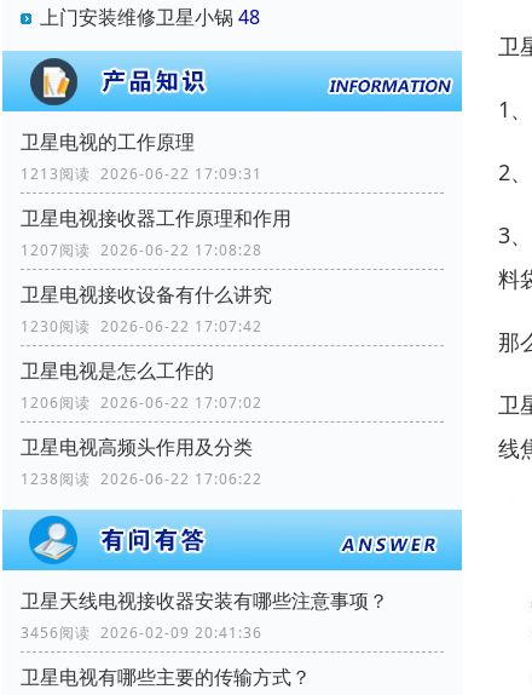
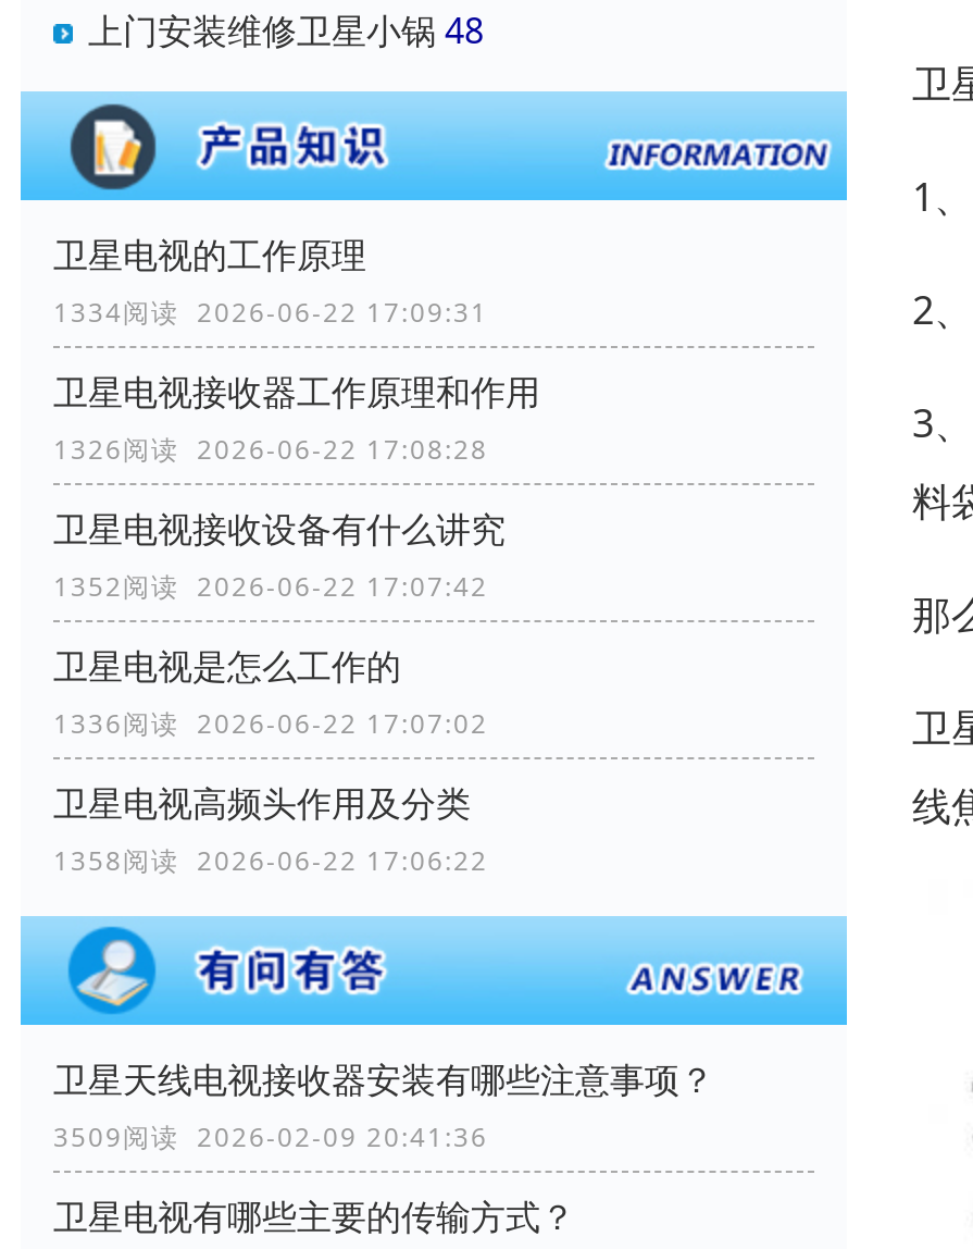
[21,164,262,184] 1213阅读 2026-06-22 17:09:31 -> [53,294,488,331] 1334阅读 2026-06-22 17:09:31
[21,240,262,261] 1207阅读 2026-06-22 17:08:28 -> [53,431,488,468] 1326阅读 2026-06-22 17:08:28
[21,316,262,337] 1230阅读 2026-06-22 17:07:42 -> [53,568,488,605] 1352阅读 2026-06-22 17:07:42
[21,393,262,413] 1206阅读 2026-06-22 17:07:02 -> [53,705,488,742] 1336阅读 2026-06-22 17:07:02
[21,469,262,489] 1238阅读 2026-06-22 17:06:22 -> [53,843,488,880] 1358阅读 2026-06-22 17:06:22
[21,623,262,643] 3456阅读 2026-02-09 20:41:36 -> [53,1119,488,1156] 3509阅读 2026-02-09 20:41:36

